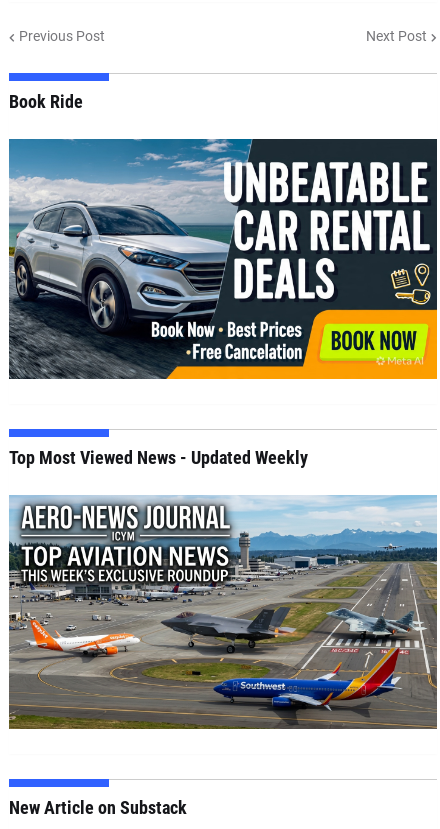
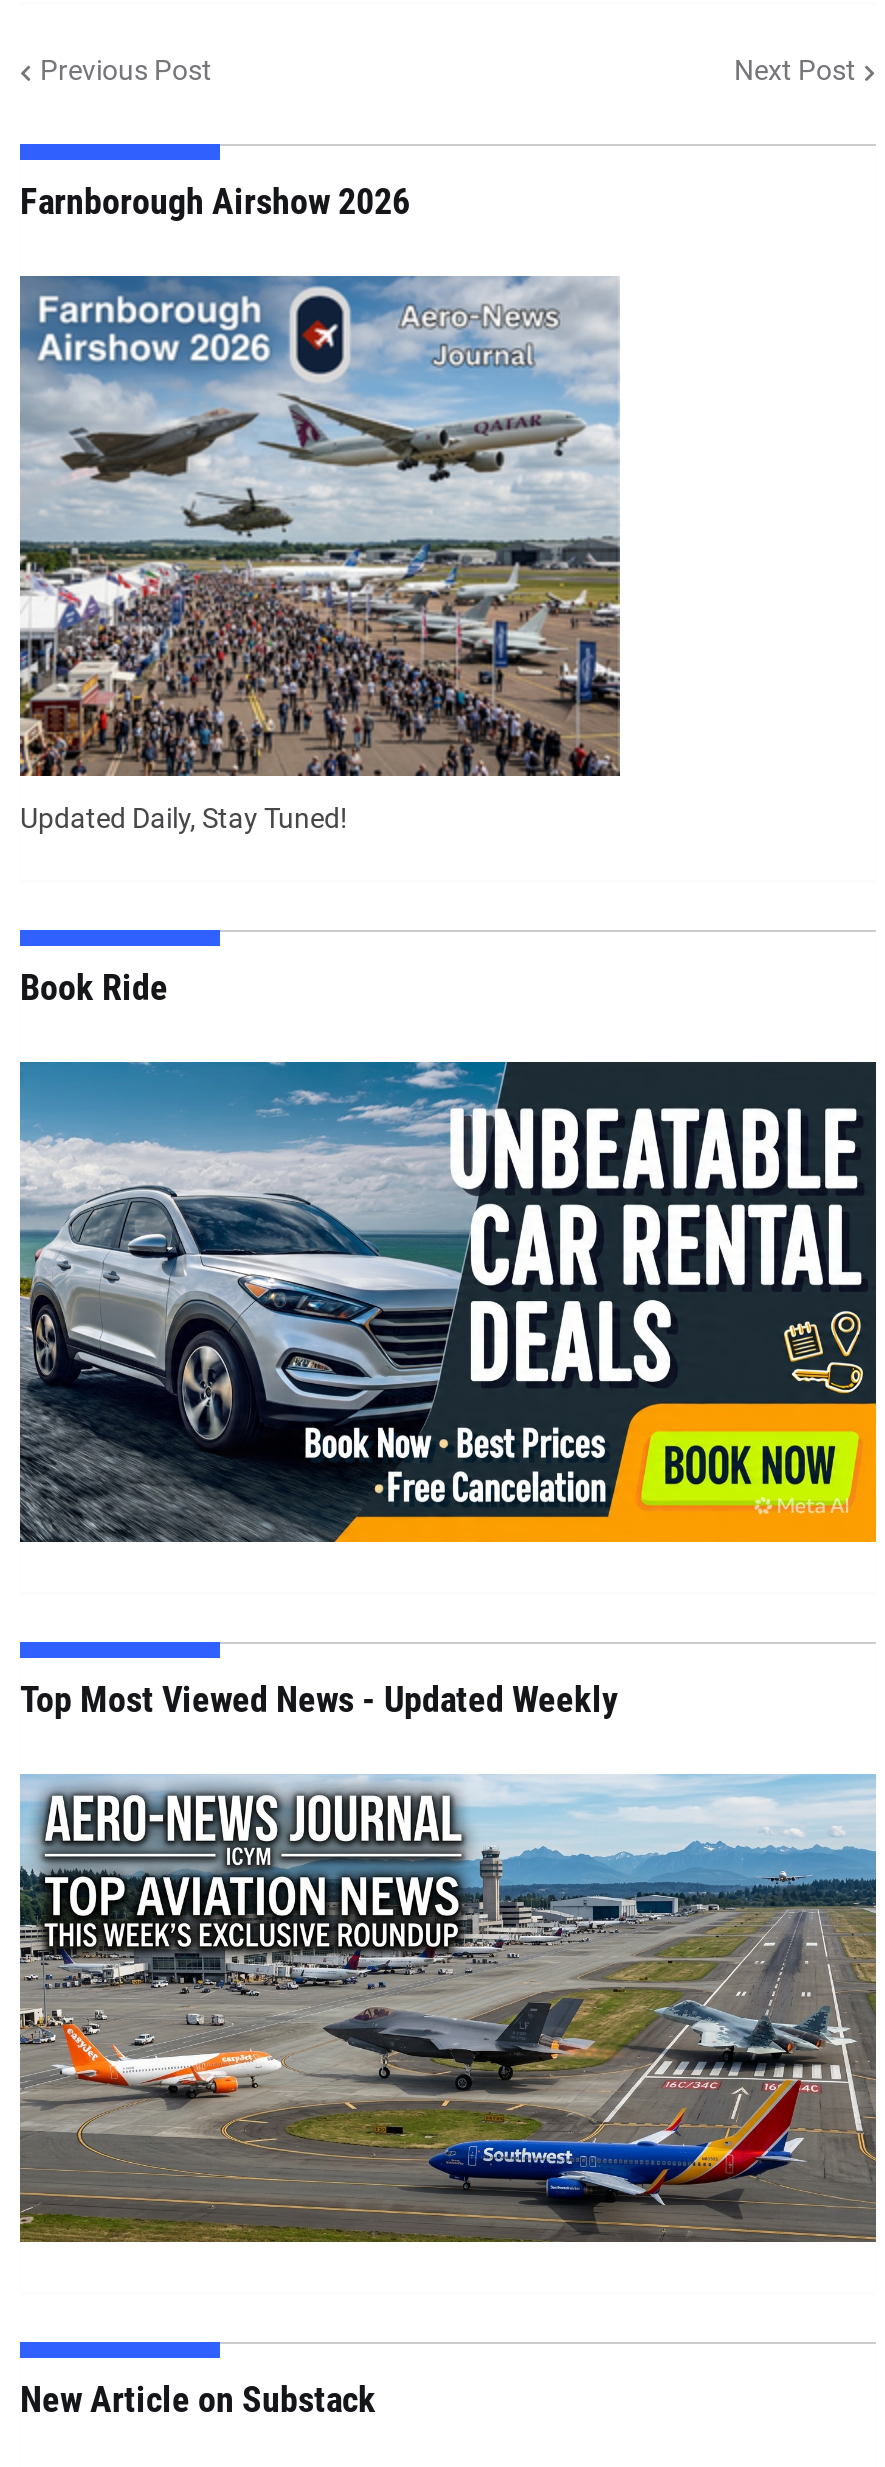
none -> [18,274,622,833] [image] | Updated Daily, Stay Tuned!
none -> [20,179,410,221] Farnborough Airshow 2026

